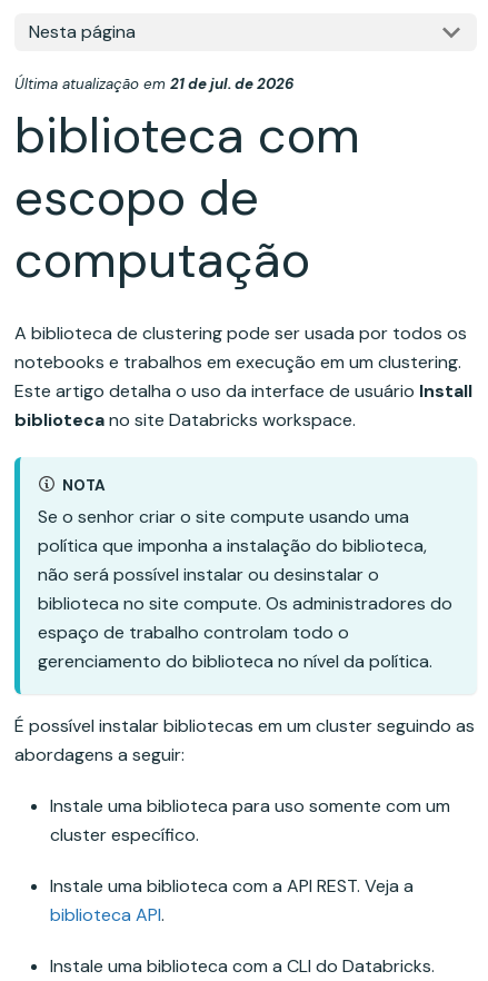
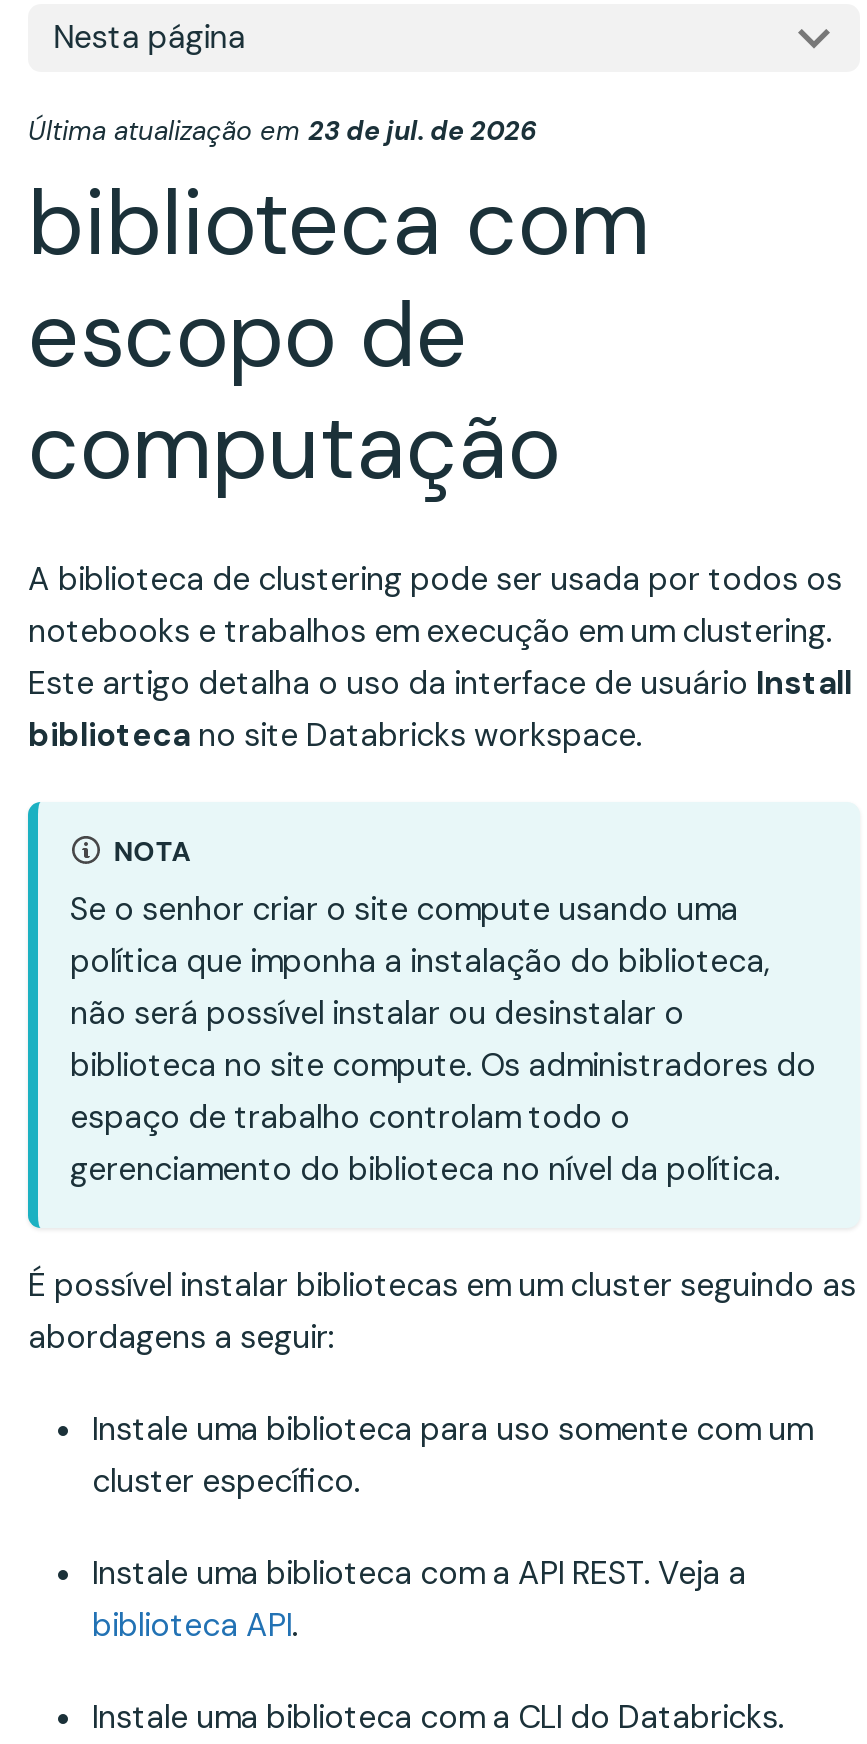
[14,75,293,93] Última atualização em 21 de jul. de 2026 -> [28,114,536,148] Última atualização em 23 de jul. de 2026

